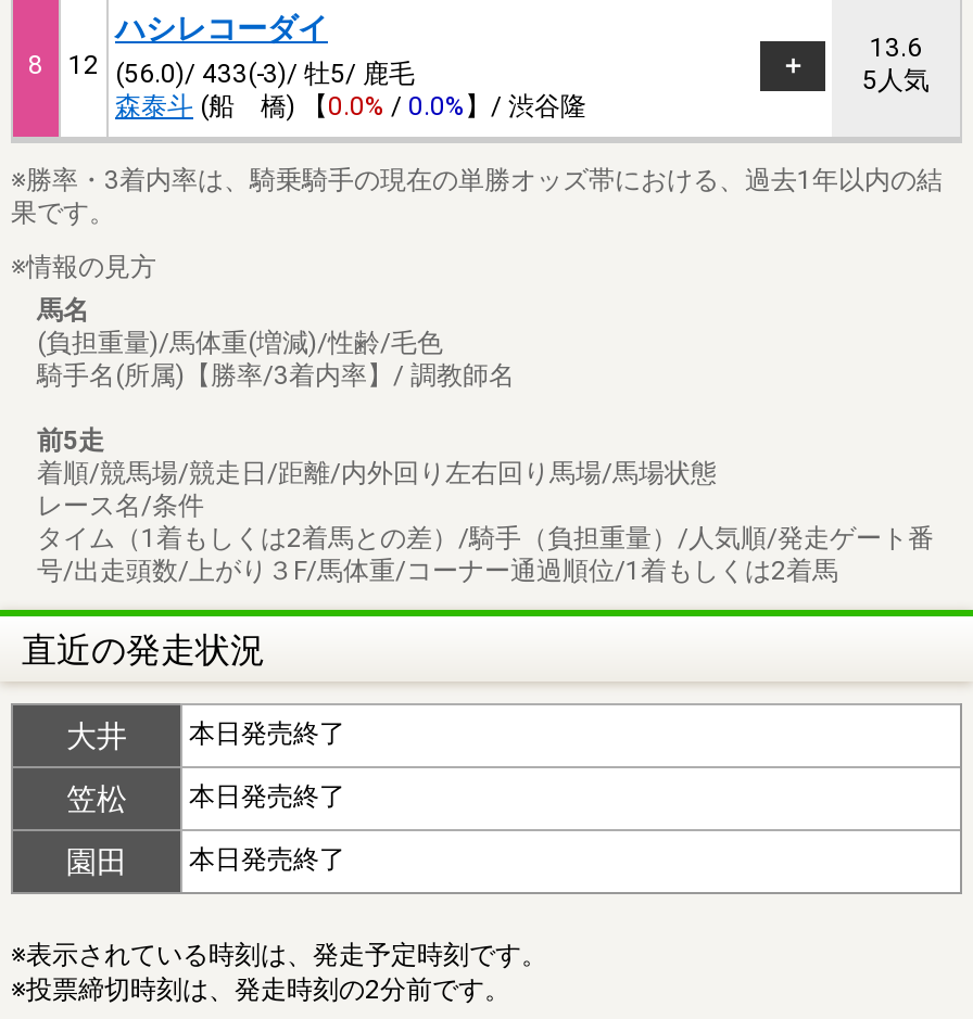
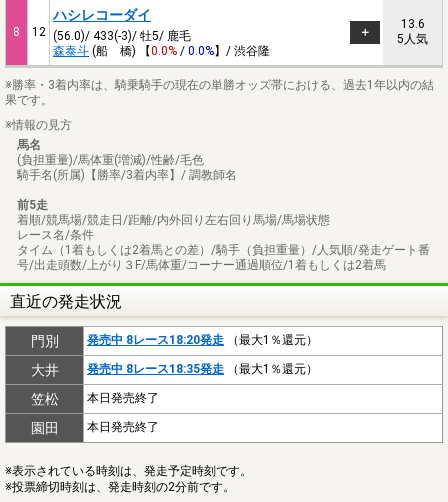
none -> [30,333,318,349] 門別 | 発売中 8レース18:20発走（最大1％還元）
[189,719,345,750] 本日発売終了 -> [87,362,318,376] 発売中 8レース18:35発走（最大1％還元）

